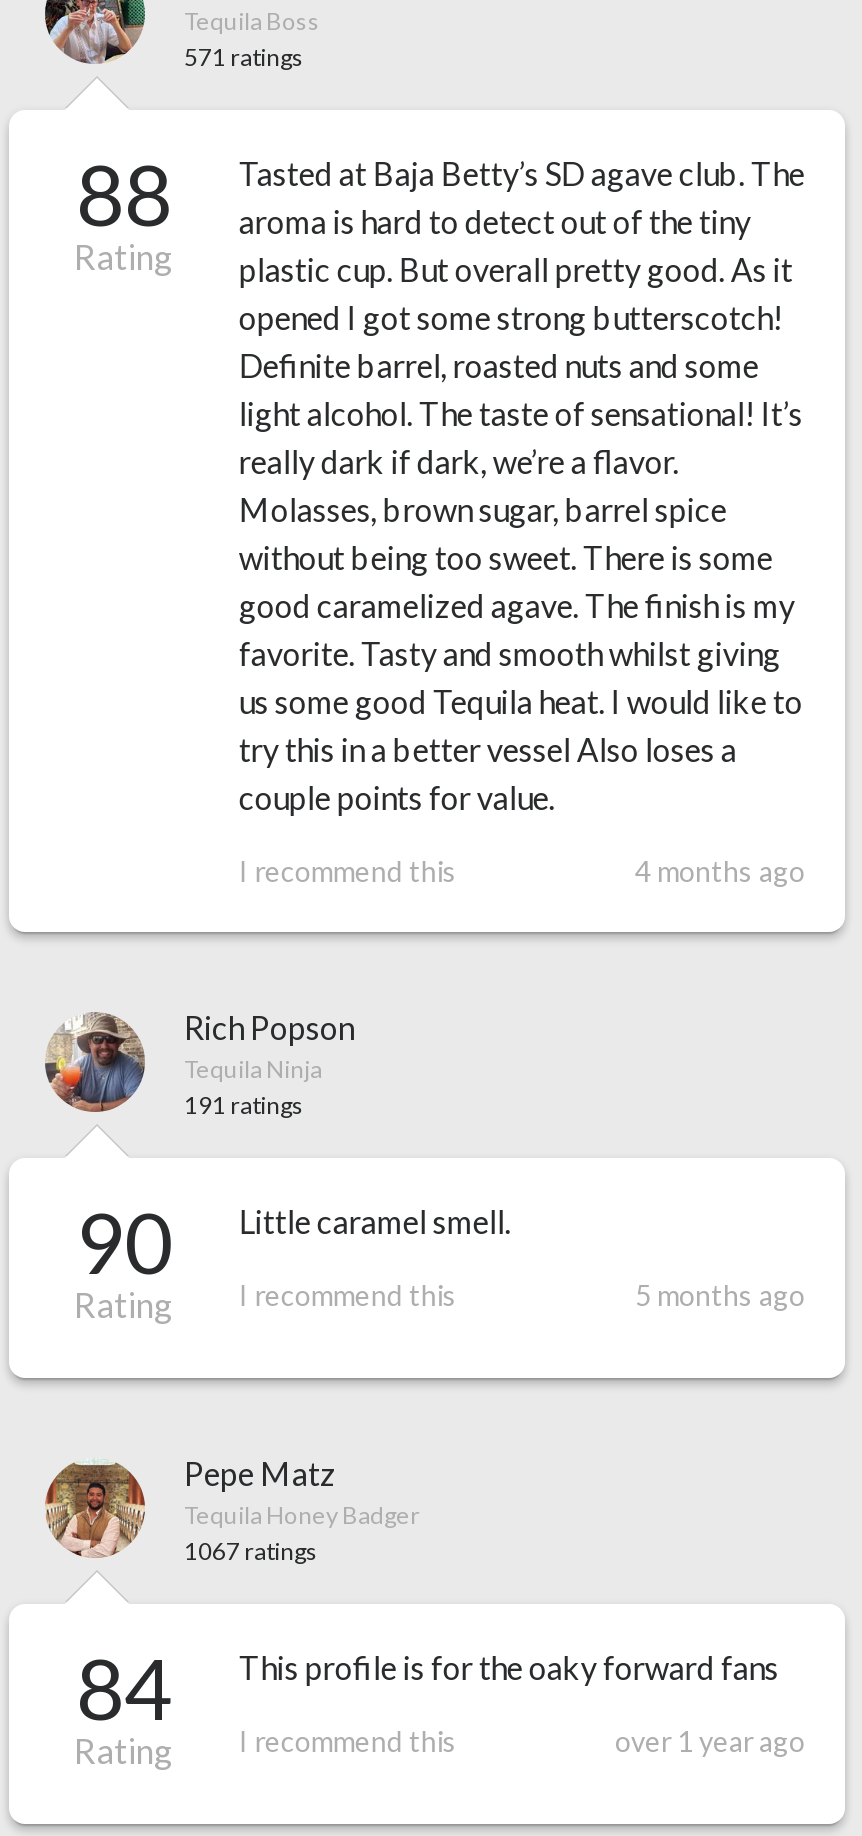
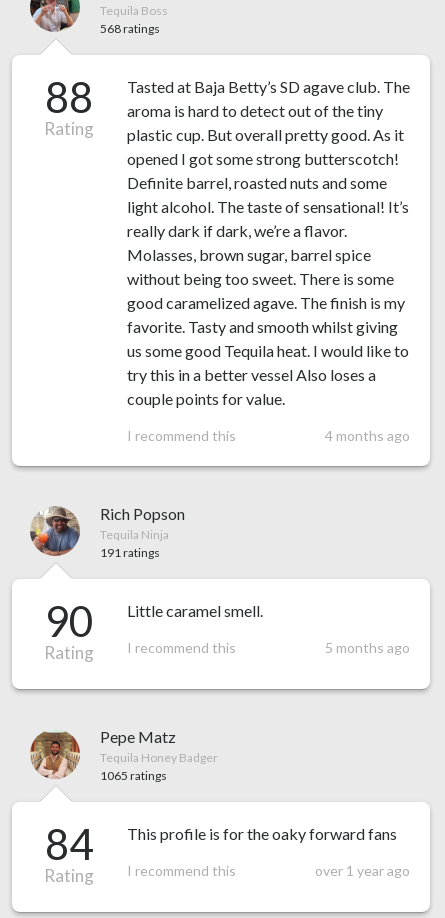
[184,42,304,72] 571 ratings -> [99,21,159,36] 568 ratings
[184,1536,318,1566] 1067 ratings -> [99,768,166,783] 1065 ratings

